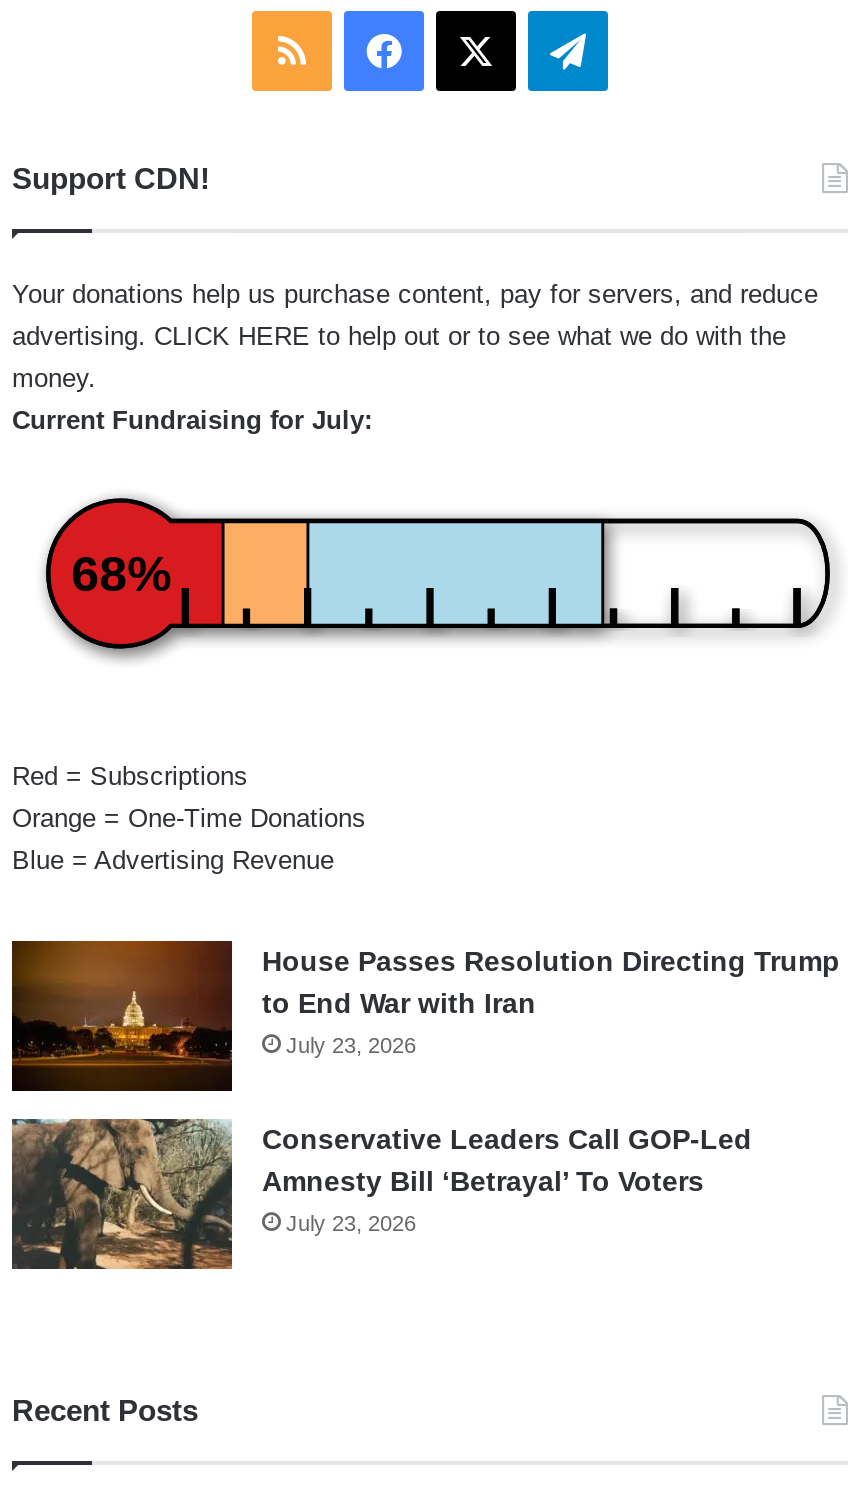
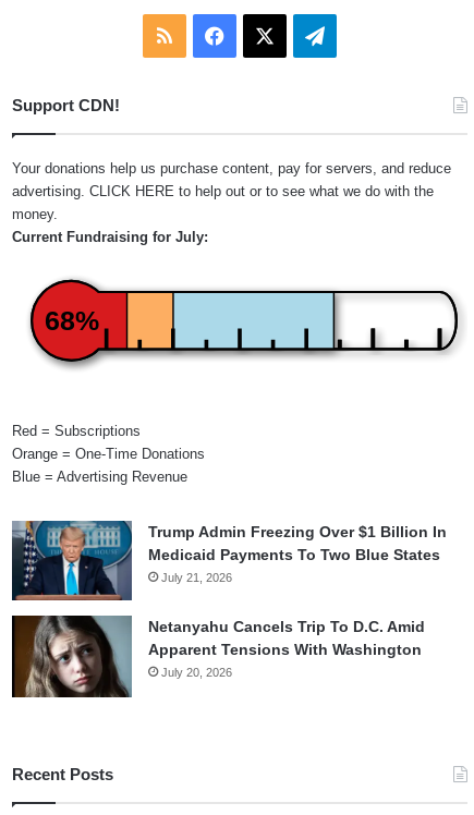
[10,939,840,1091] [image] | House Passes Resolution Directing Trump | to End War with Iran | July 23, 2026 -> [11,520,447,600] [image] | Trump Admin Freezing Over $1 Billion In | Medicaid Payments To Two Blue States | July 21, 2026
[10,1117,752,1269] [image] | Conservative Leaders Call GOP-Led | Amnesty Bill ‘Betrayal’ To Voters | July 23, 2026 -> [11,615,425,698] [image] | Netanyahu Cancels Trip To D.C. Amid | Apparent Tensions With Washington | July 20, 2026

